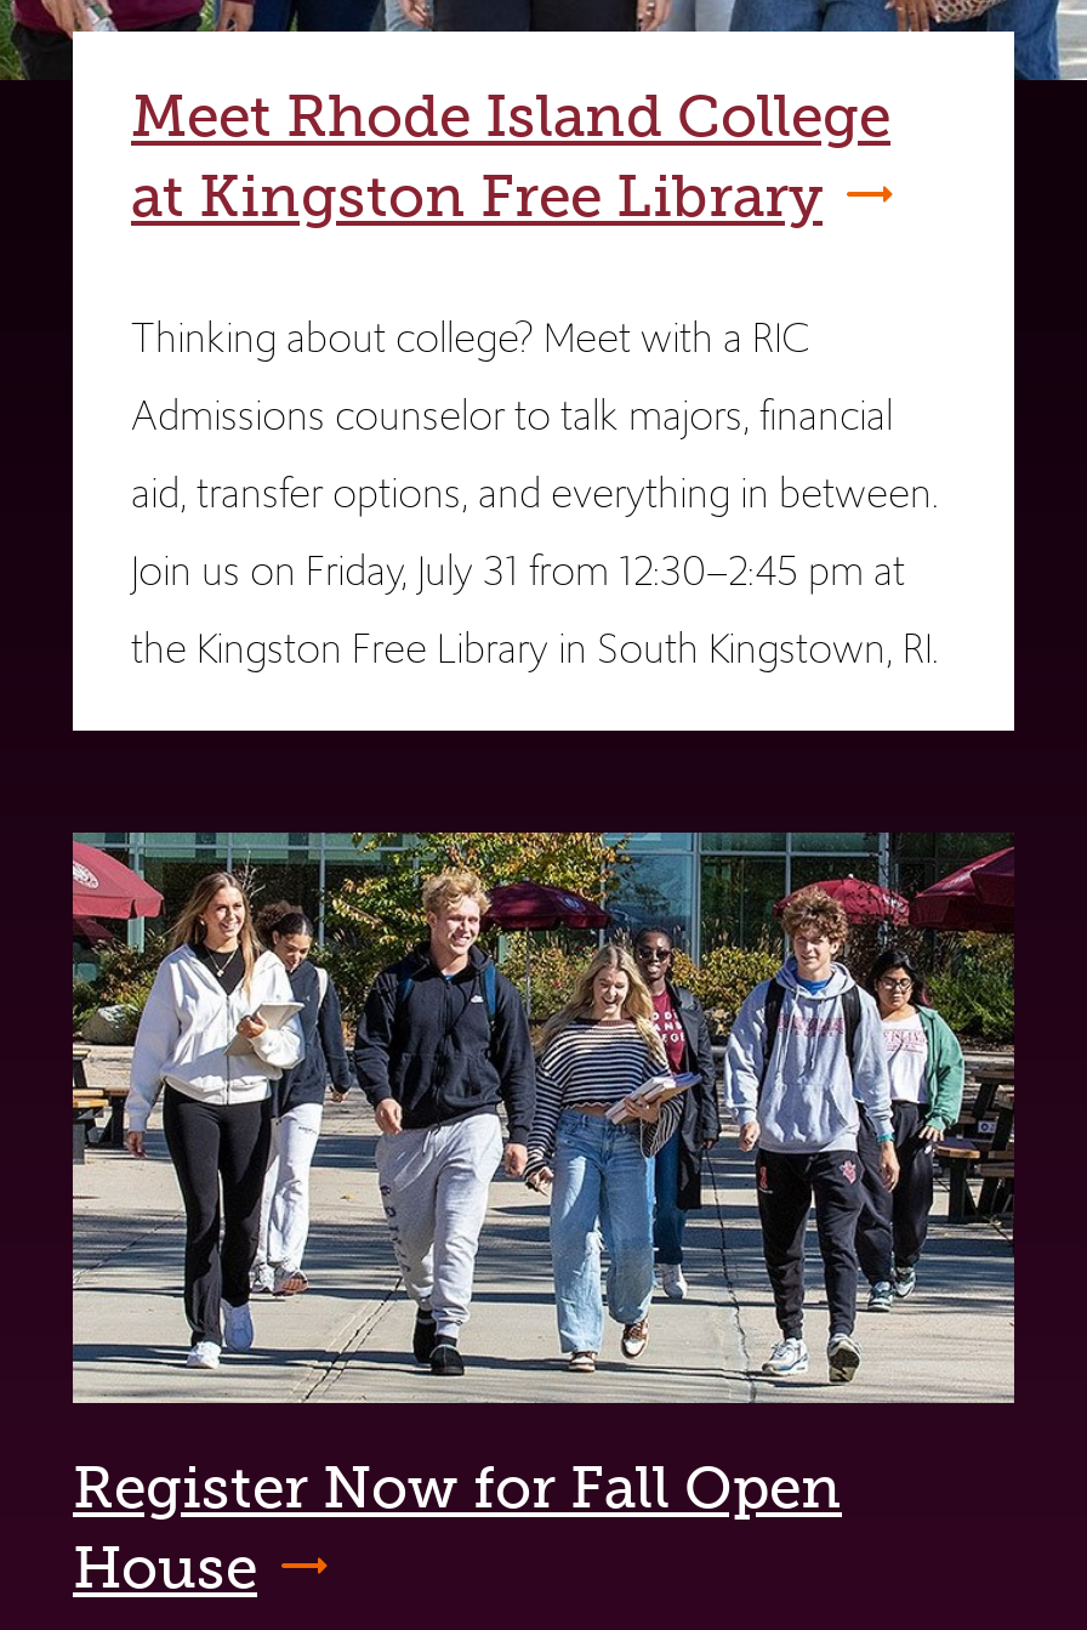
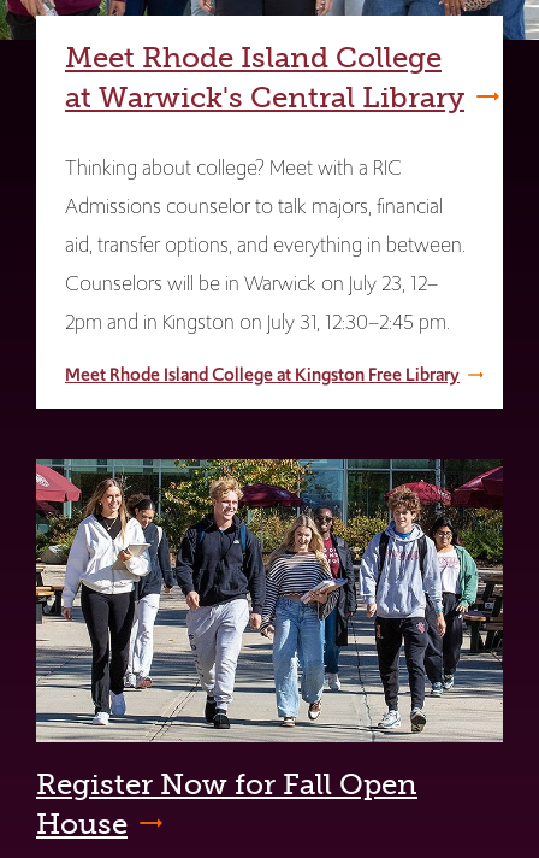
[131,160,823,230] at Kingston Free Library -> [65,79,464,114] at Warwick's Central Library
[131,541,939,677] Join us on Friday, July 31 from 12:30–2:45 pm at | the Kingston Free Library in South Kingstown, RI. -> [65,268,460,387] Counselors will be in Warwick on July 23, 12– | 2pm and in Kingston on July 31, 12:30–2:45 pm. | Meet Rhode Island College at Kingston Free Library

